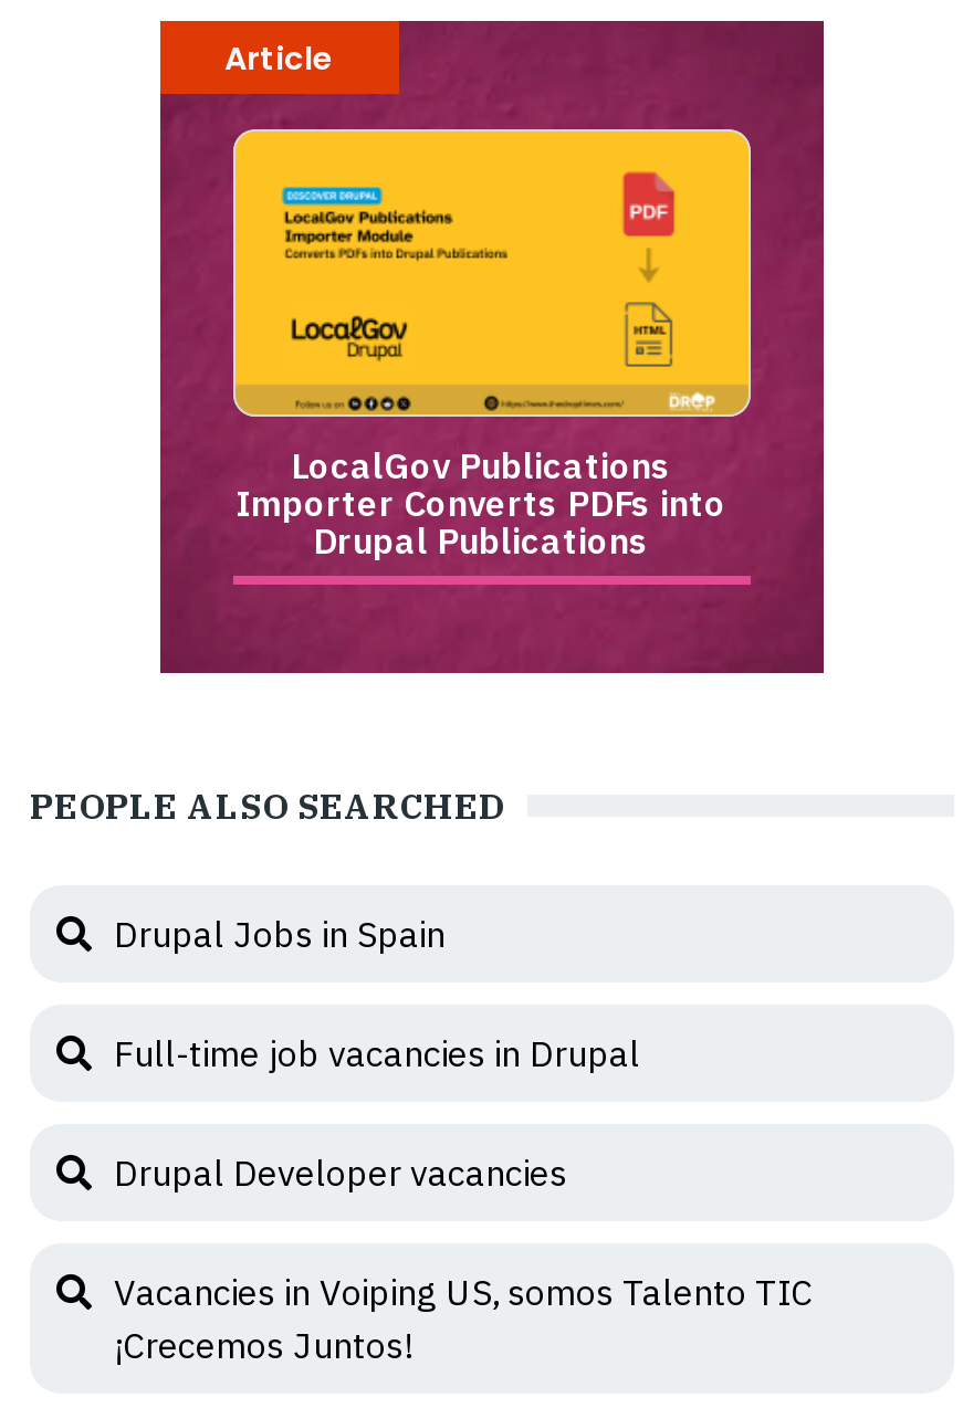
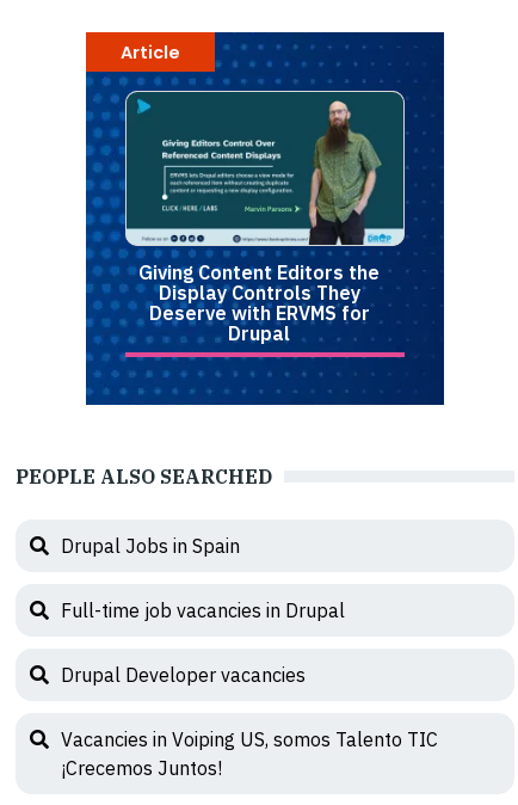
[158,19,826,675] [image] | LocalGov Publications | Importer Converts PDFs into | Drupal Publications -> [85,31,445,406] [image] | Giving Content Editors the | Display Controls They | Deserve with ERVMS for | Drupal

